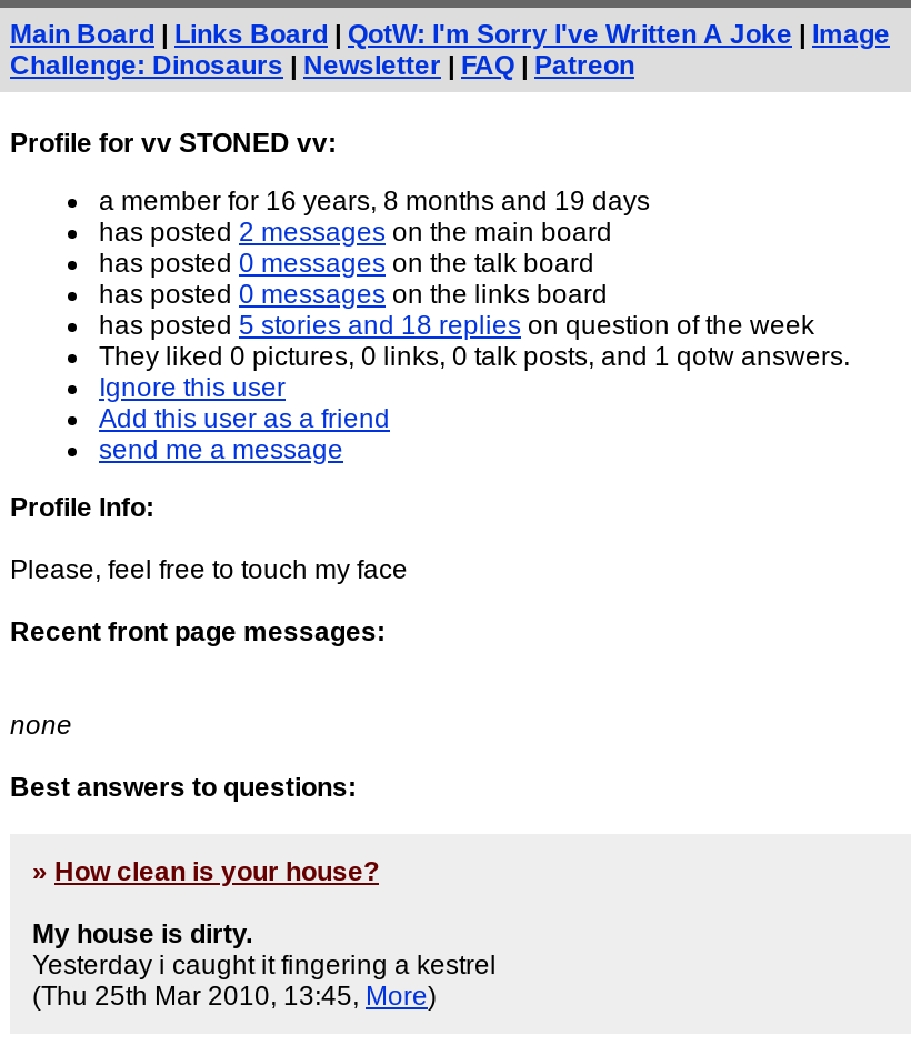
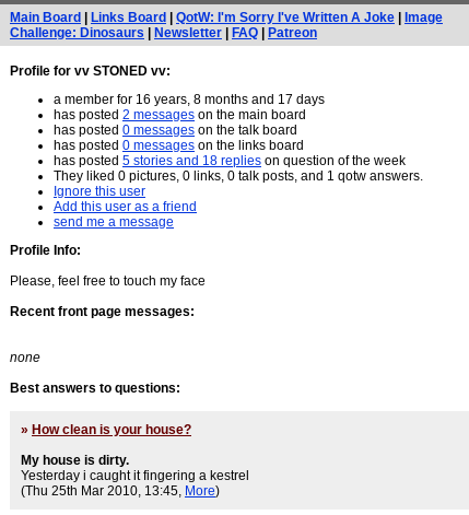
[99,185,650,217] a member for 16 years, 8 months and 19 days -> [54,92,325,107] a member for 16 years, 8 months and 17 days

